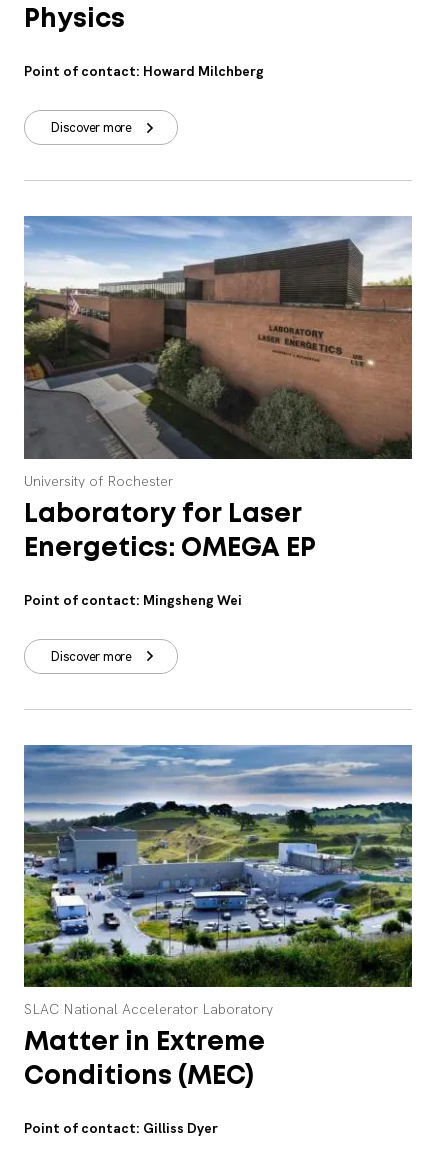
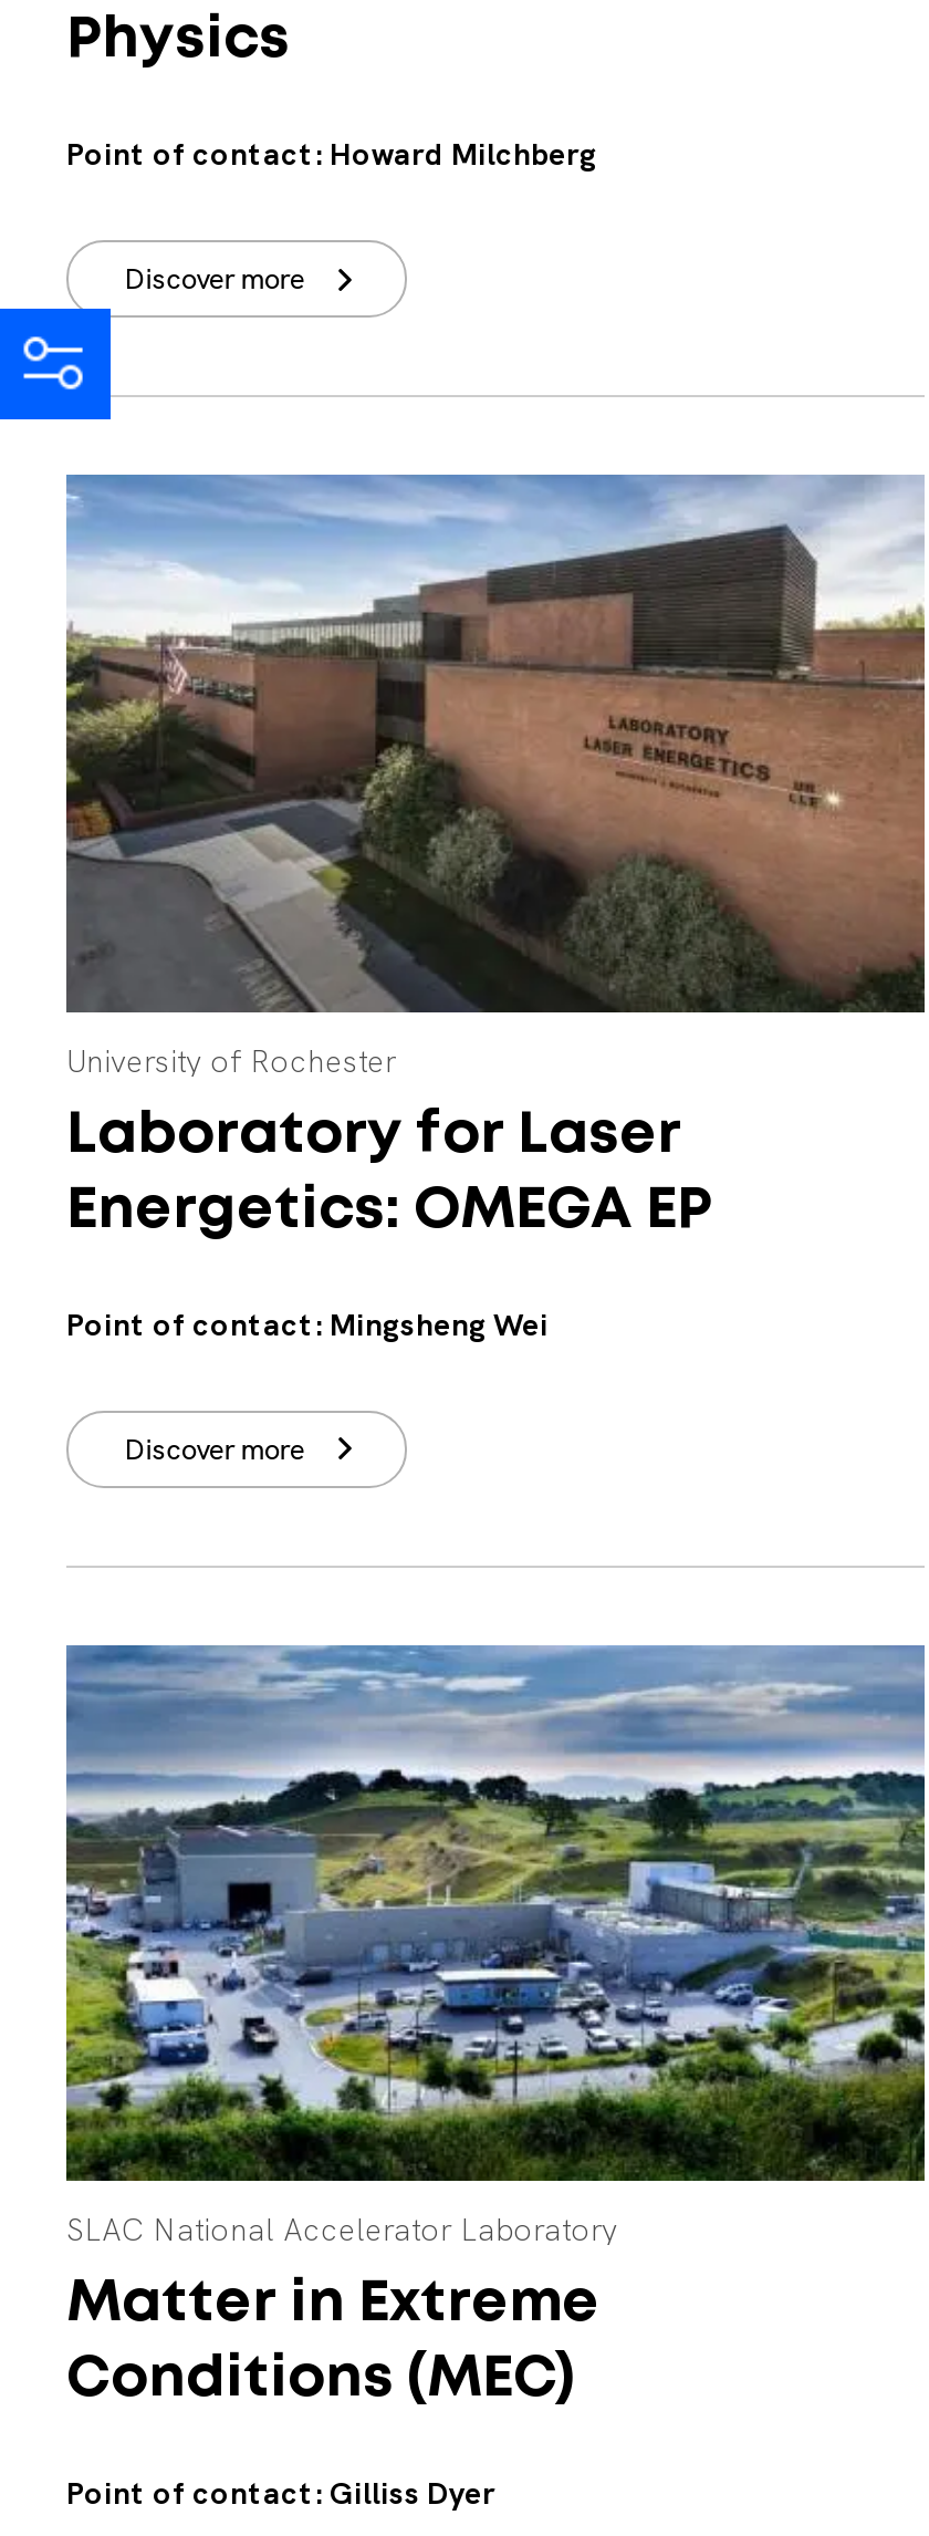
none -> [7,306,113,422] [image]

